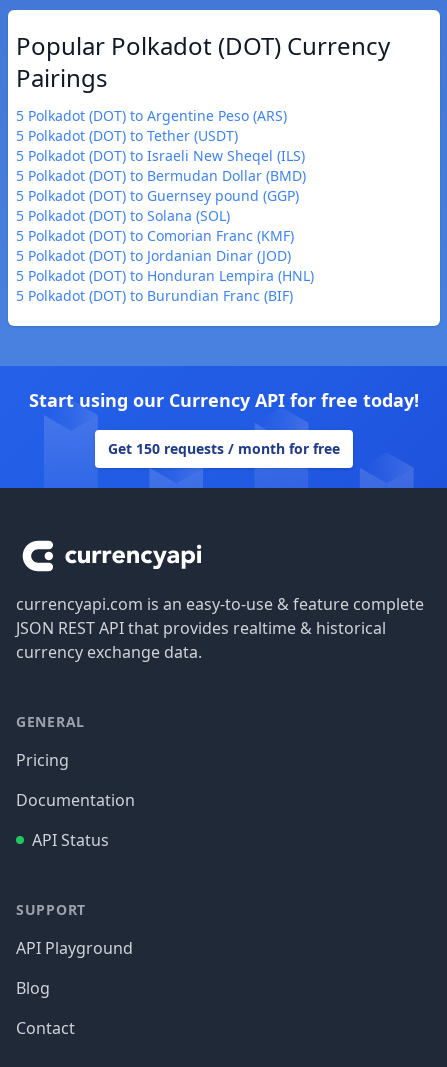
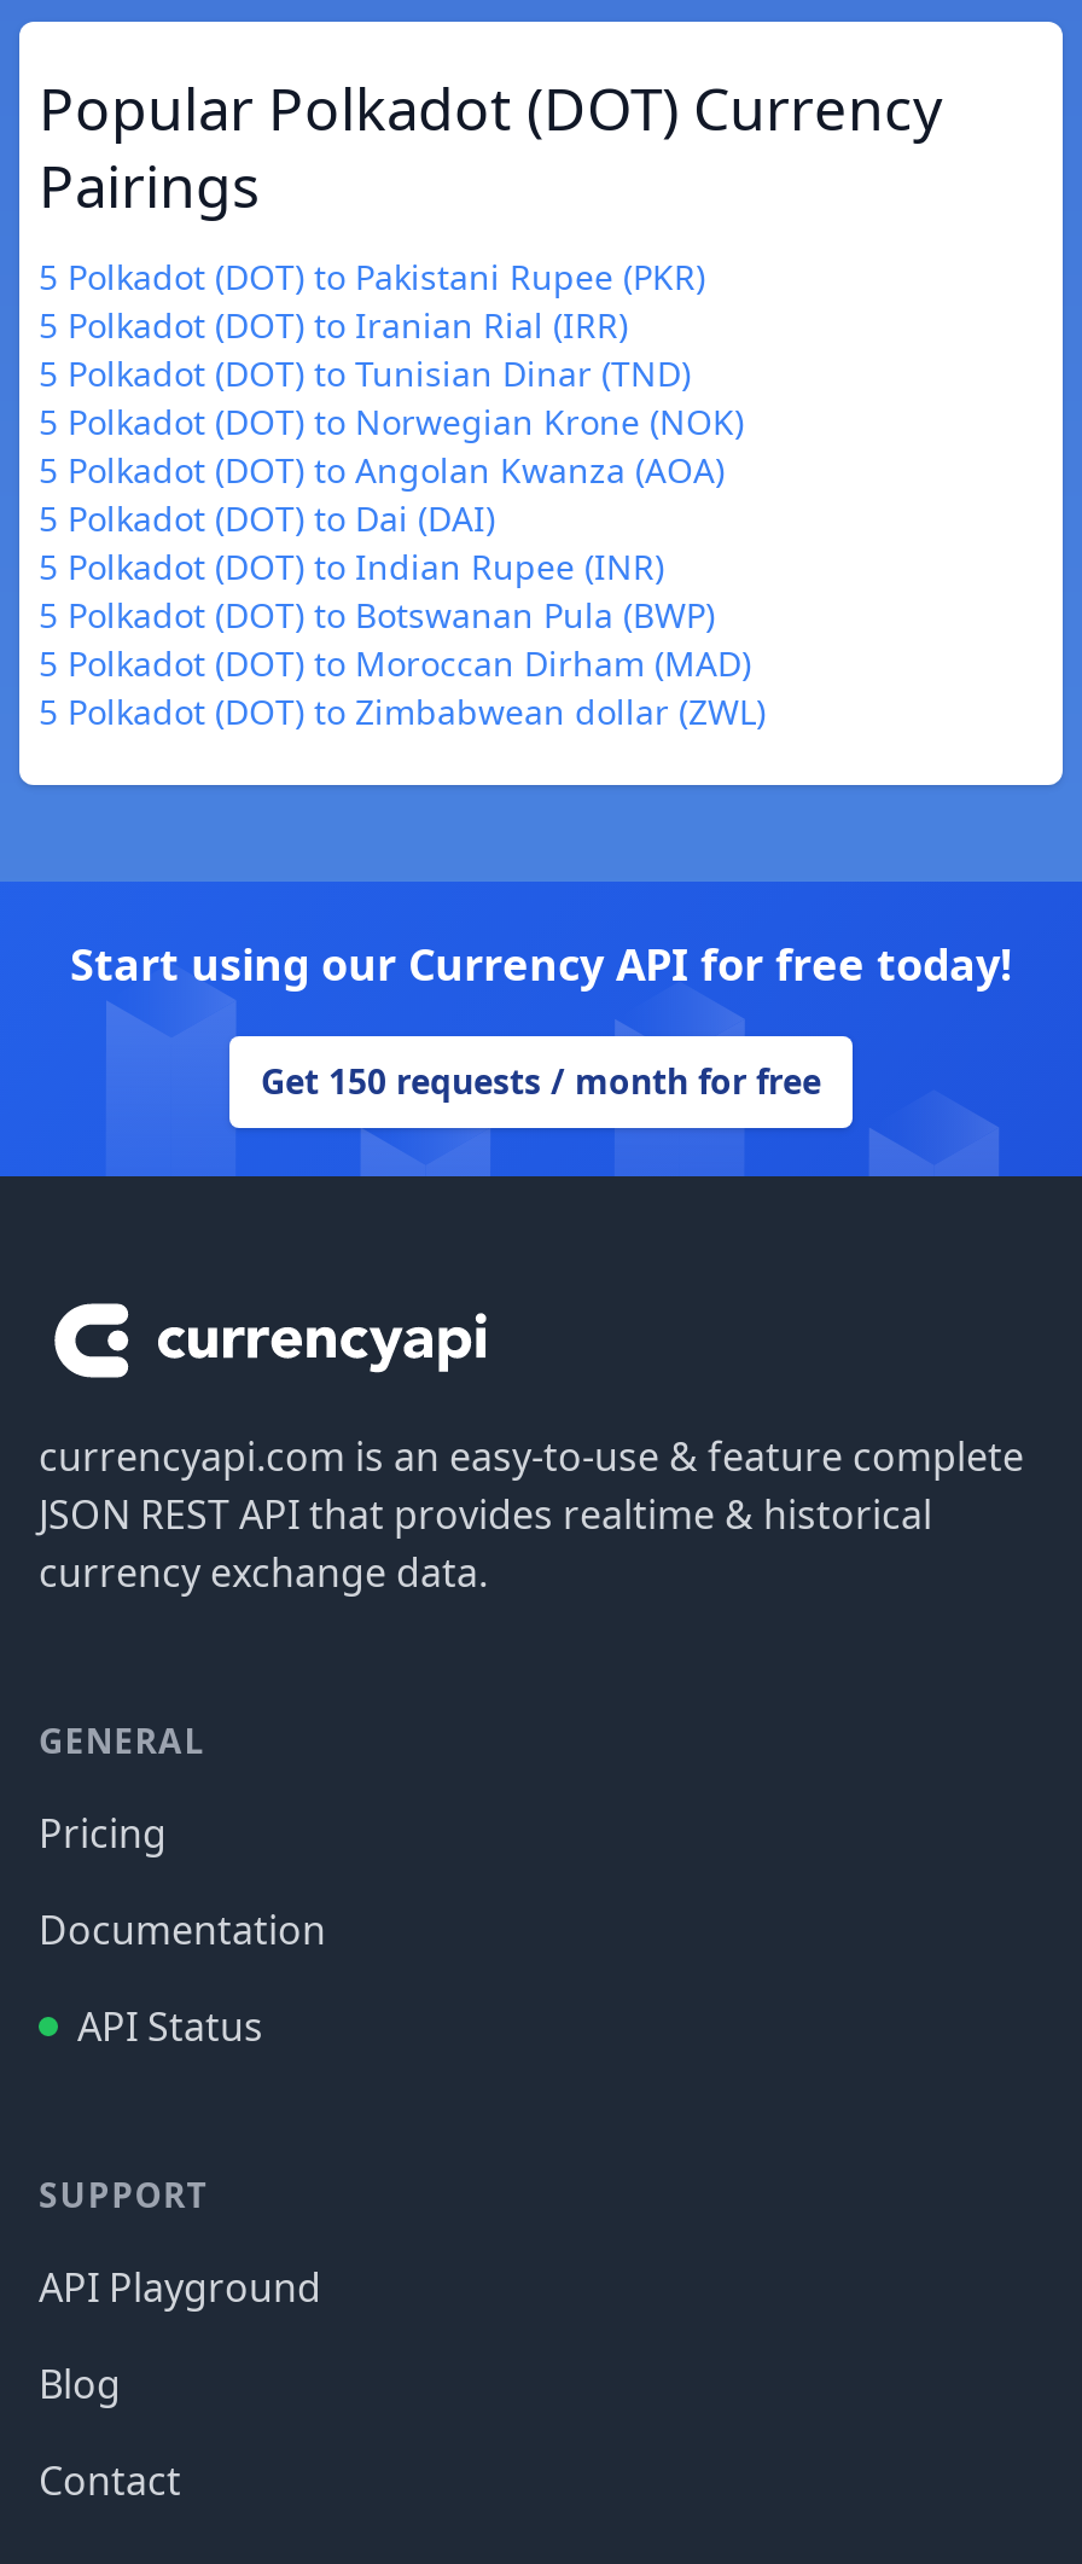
[16,106,314,305] 5 Polkadot (DOT) to Argentine Peso (ARS) | 5 Polkadot (DOT) to Tether (USDT) | 5 Polkadot (DOT) to Israeli New Sheqel (ILS) | 5 Polkadot (DOT) to Bermudan Dollar (BMD) | 5 Polkadot (DOT) to Guernsey pound (GGP) | 5 Polkadot (DOT) to Solana (SOL) | 5 Polkadot (DOT) to Comorian Franc (KMF) | 5 Polkadot (DOT) to Jordanian Dinar (JOD) | 5 Polkadot (DOT) to Honduran Lempira (HNL) | 5 Polkadot (DOT) to Burundian Franc (BIF) -> [39,254,766,735] 5 Polkadot (DOT) to Pakistani Rupee (PKR) | 5 Polkadot (DOT) to Iranian Rial (IRR) | 5 Polkadot (DOT) to Tunisian Dinar (TND) | 5 Polkadot (DOT) to Norwegian Krone (NOK) | 5 Polkadot (DOT) to Angolan Kwanza (AOA) | 5 Polkadot (DOT) to Dai (DAI) | 5 Polkadot (DOT) to Indian Rupee (INR) | 5 Polkadot (DOT) to Botswanan Pula (BWP) | 5 Polkadot (DOT) to Moroccan Dirham (MAD) | 5 Polkadot (DOT) to Zimbabwean dollar (ZWL)

